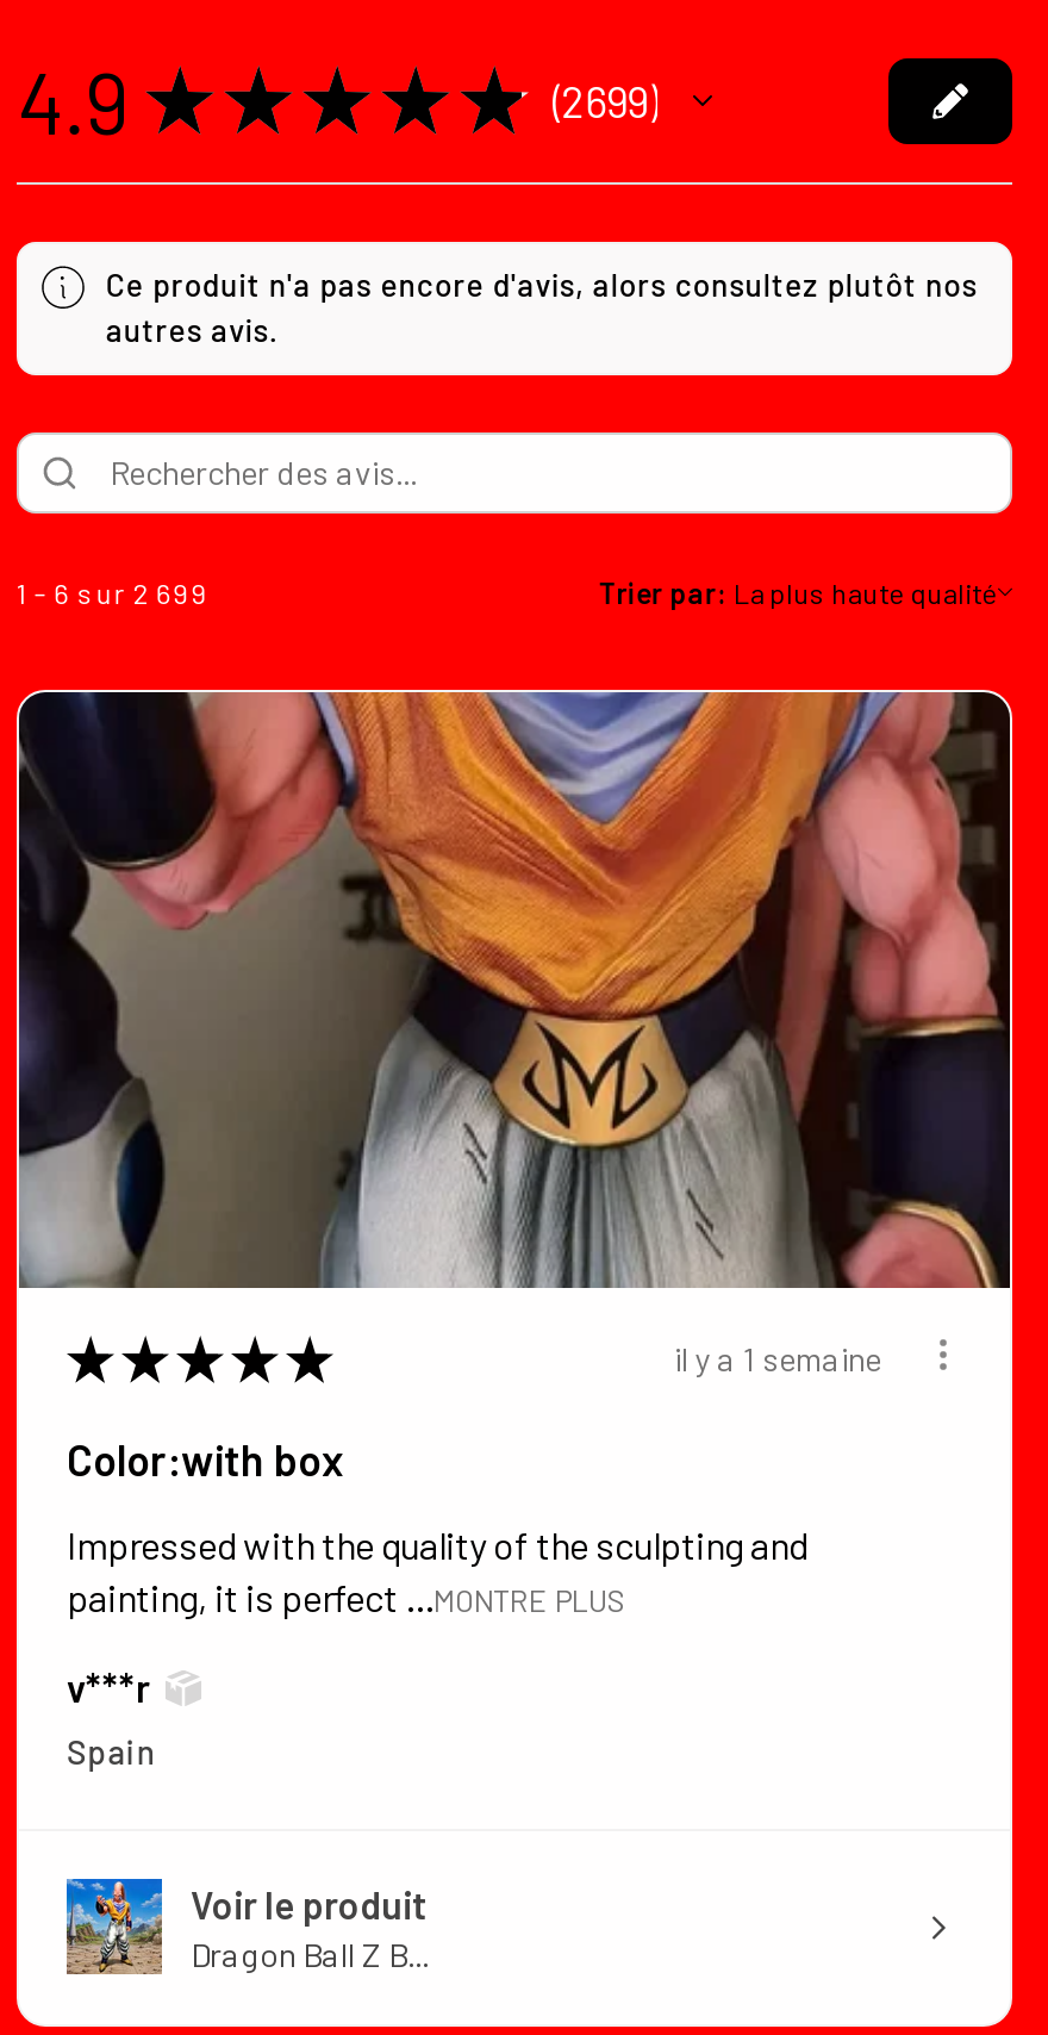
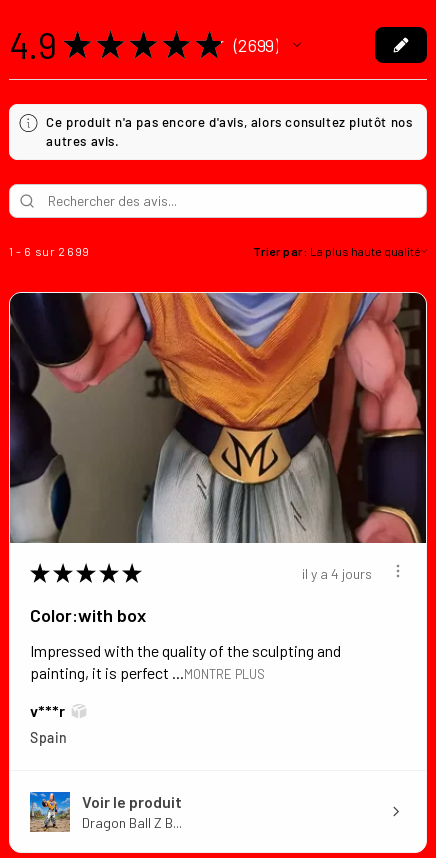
[674,1339,881,1380] il y a 1 semaine -> [302,564,372,581] il y a 4 jours

